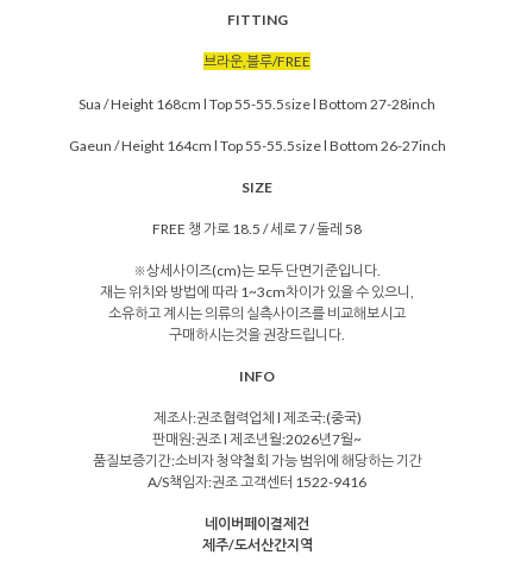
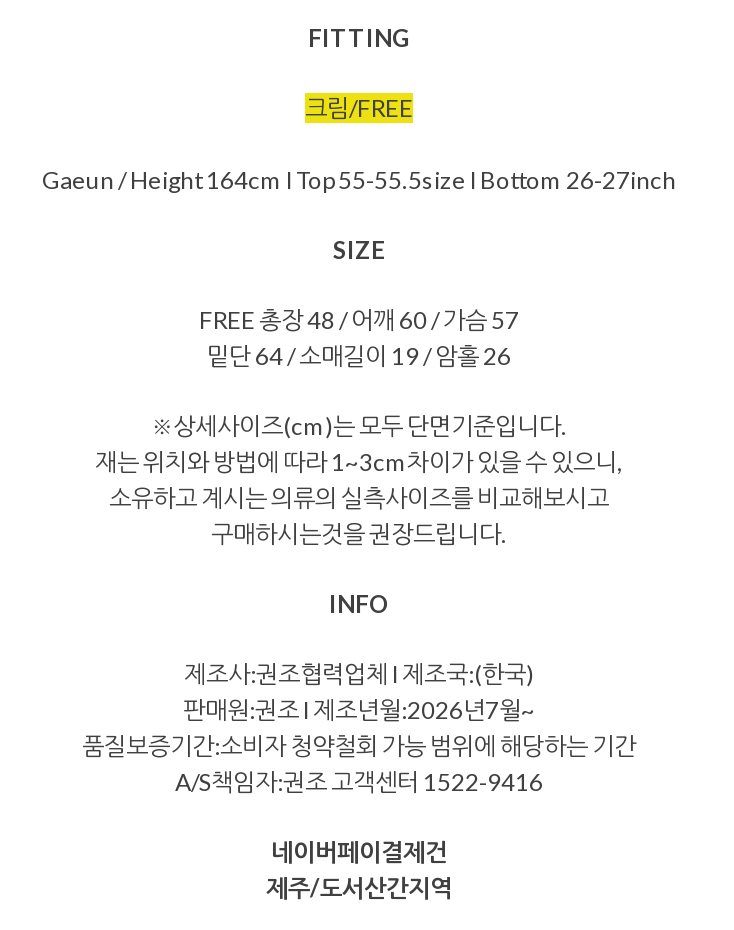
[79,53,435,113] 브라운,블루/FREE | Sua / Height 168cm l Top 55-55.5size l Bottom 27-28inch -> [305,94,413,124] 크림/FREE
moved [68,137,446,197] -> [42,166,676,266]: Gaeun / Height 164cm l Top 55-55.5size l Bottom 26-27inch | SIZE
[152,220,362,238] FREE 챙 가로 18.5 / 세로 7 / 둘레 58 -> [199,306,519,372] FREE 총장 48 / 어깨 60 / 가슴 57 | 밑단 64 / 소매길이 19 / 암홀 26
[153,409,361,427] 제조사:권조협력업체 l 제조국:(중국) -> [184,660,534,690] 제조사:권조협력업체 l 제조국:(한국)

